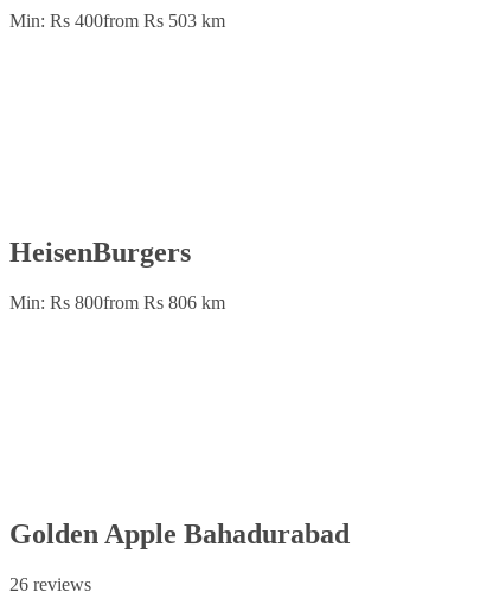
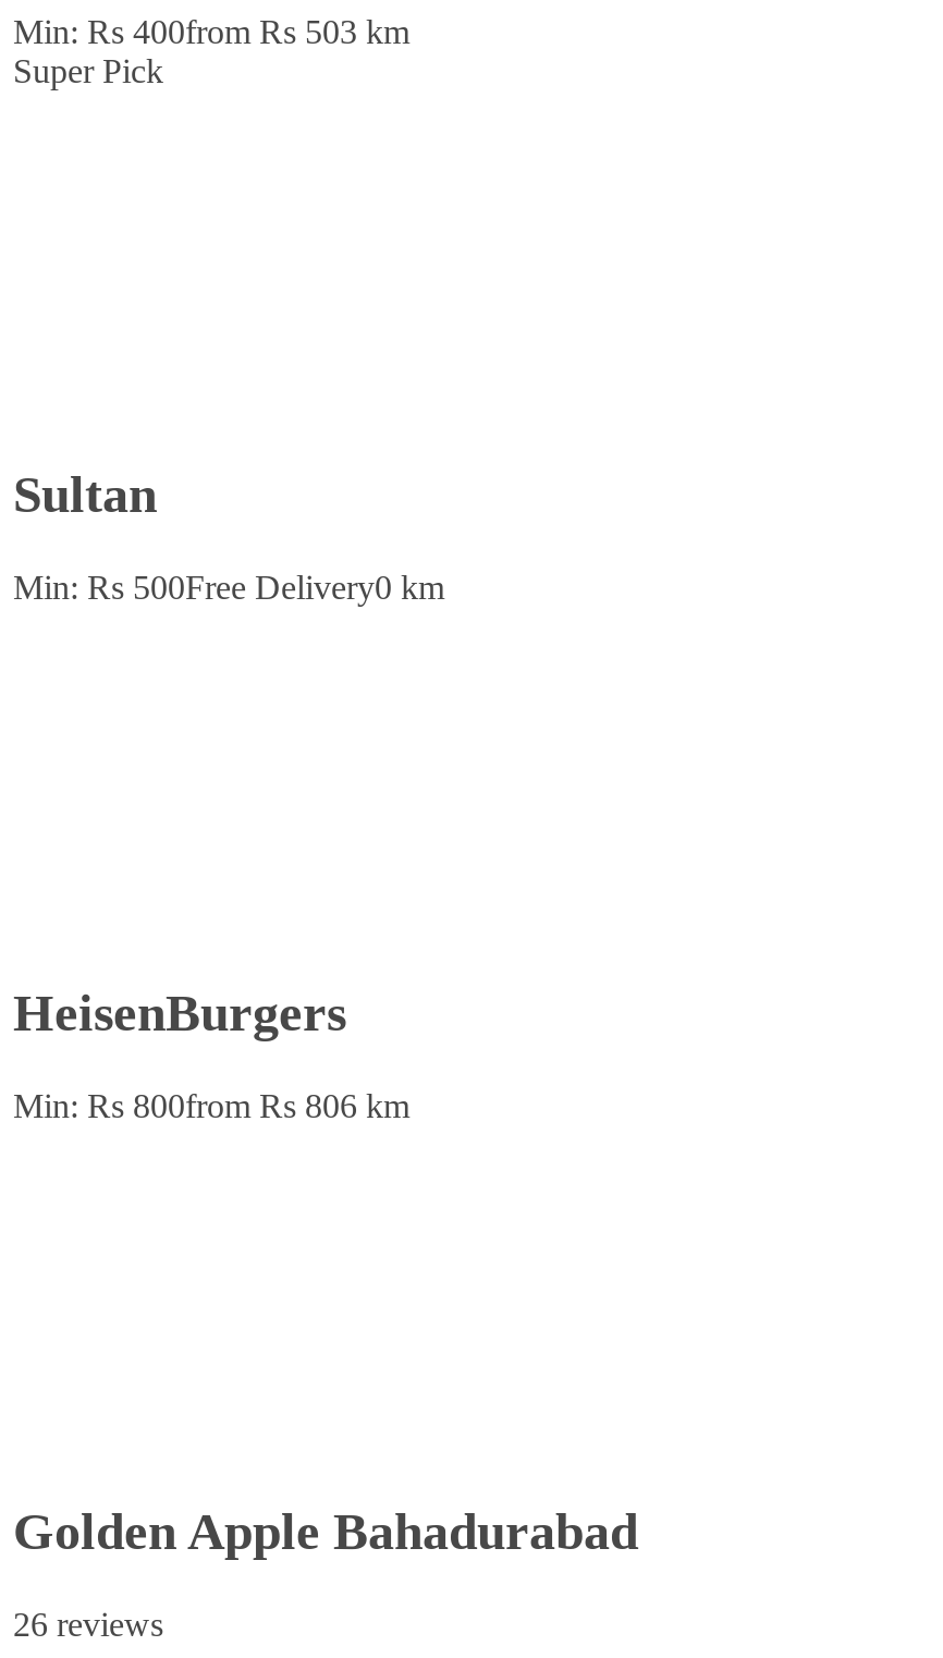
none -> [13,51,163,88] Super Pick
none -> [13,467,444,606] Sultan | Min: Rs 500Free Delivery0 km

